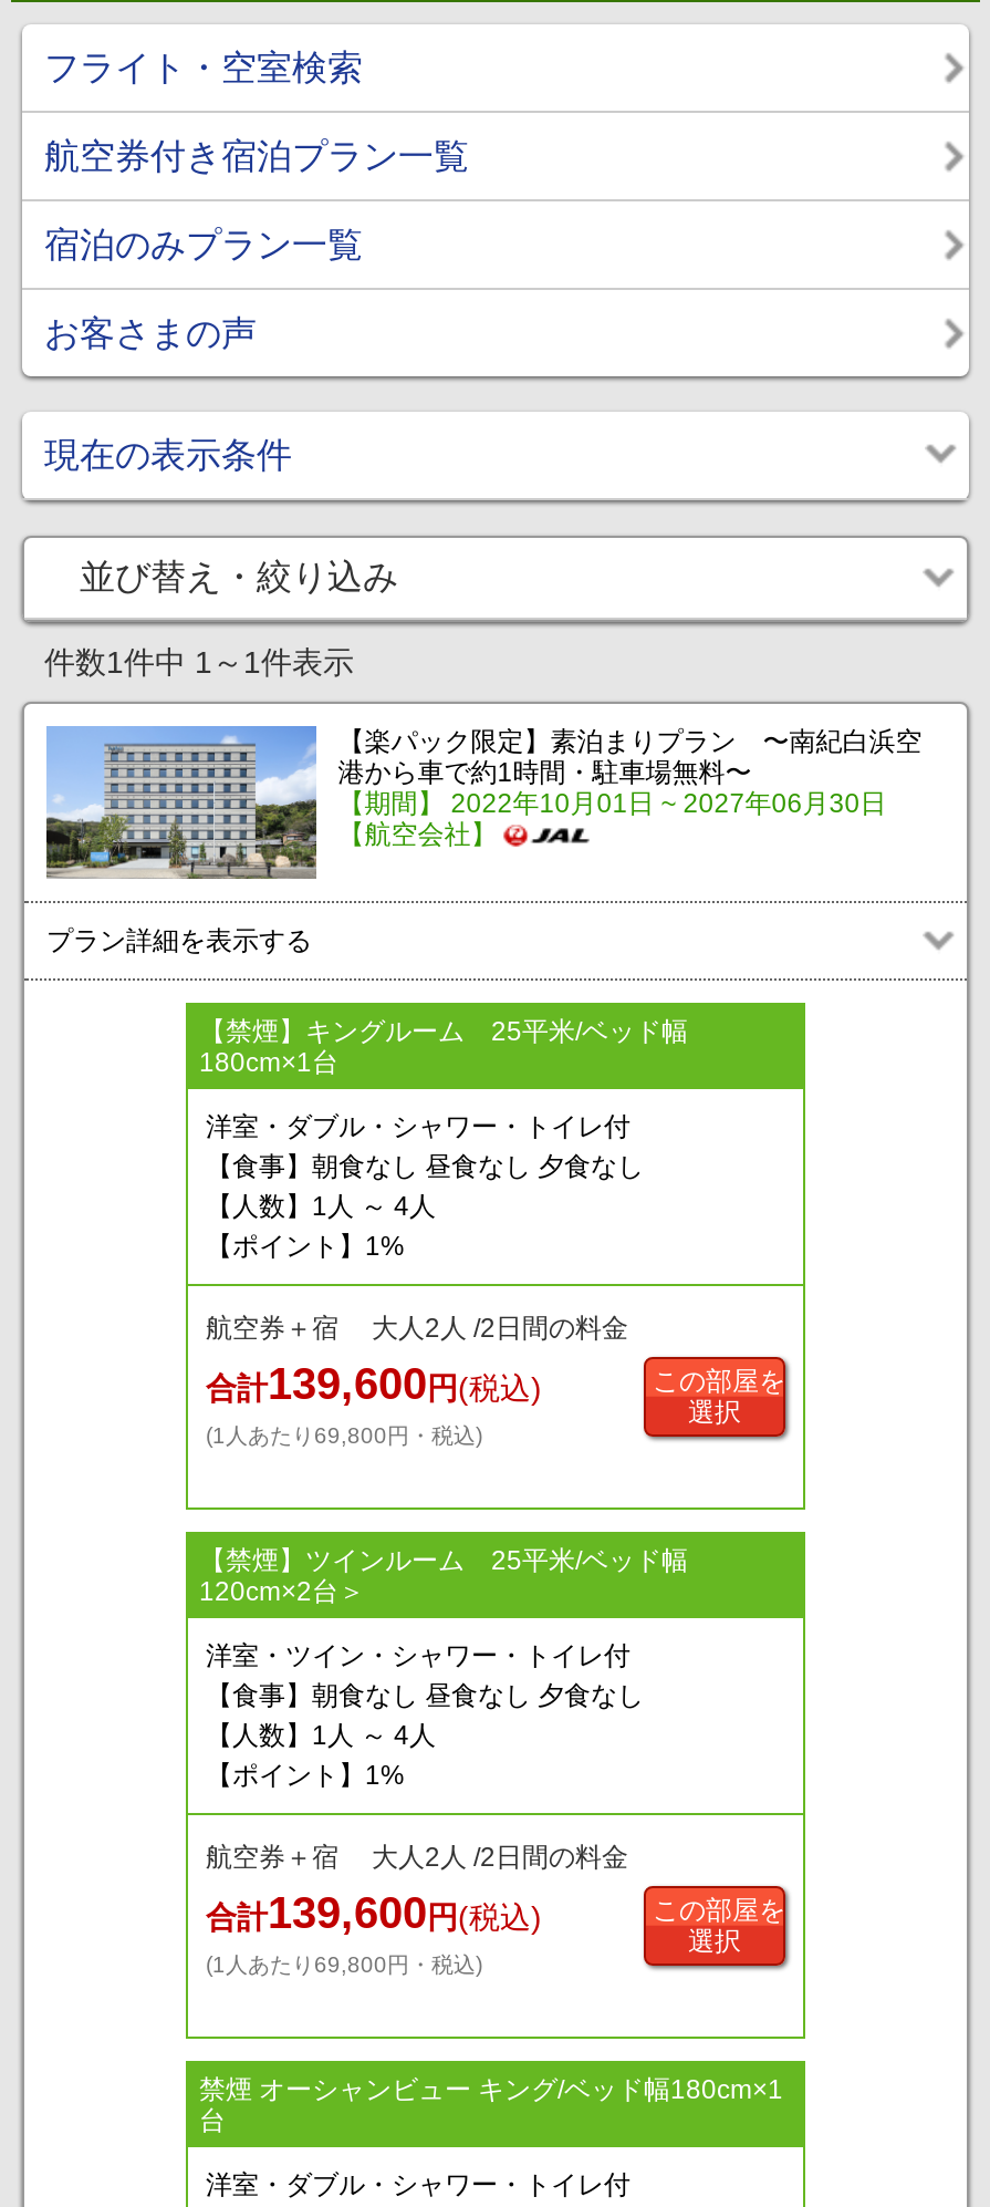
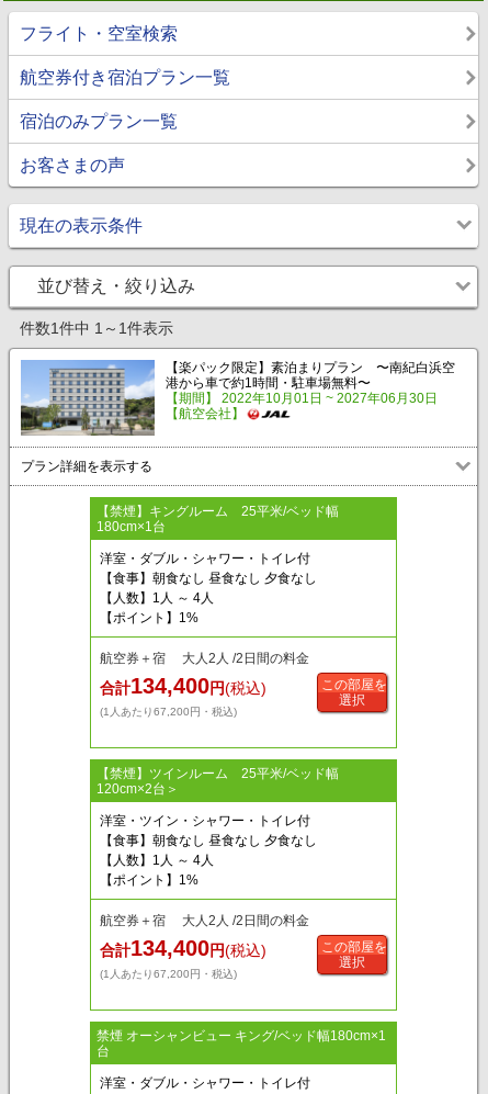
[206,1358,542,1407] 合計139,600円(税込) -> [100,673,266,697] 合計134,400円(税込)
[206,1422,482,1447] (1人あたり69,800円・税込) -> [100,705,237,717] (1人あたり67,200円・税込)
[206,1887,542,1936] 合計139,600円(税込) -> [100,935,266,960] 合計134,400円(税込)
[206,1951,482,1976] (1人あたり69,800円・税込) -> [100,967,237,979] (1人あたり67,200円・税込)

